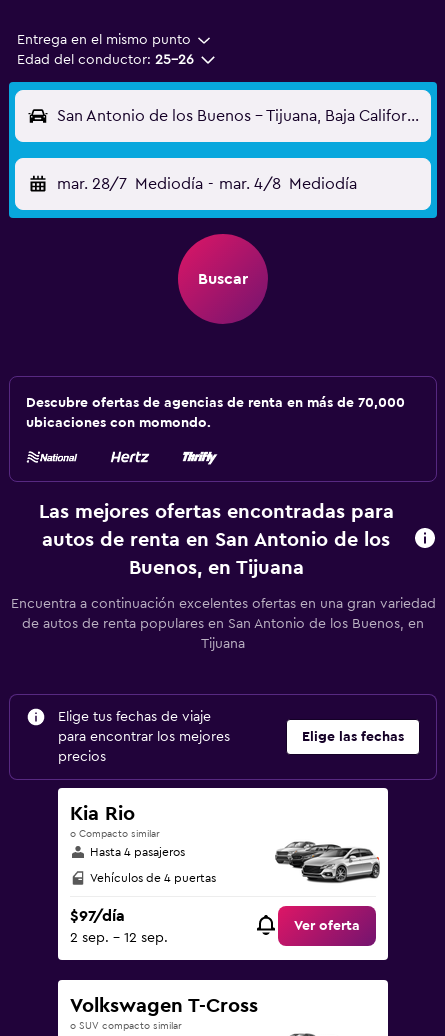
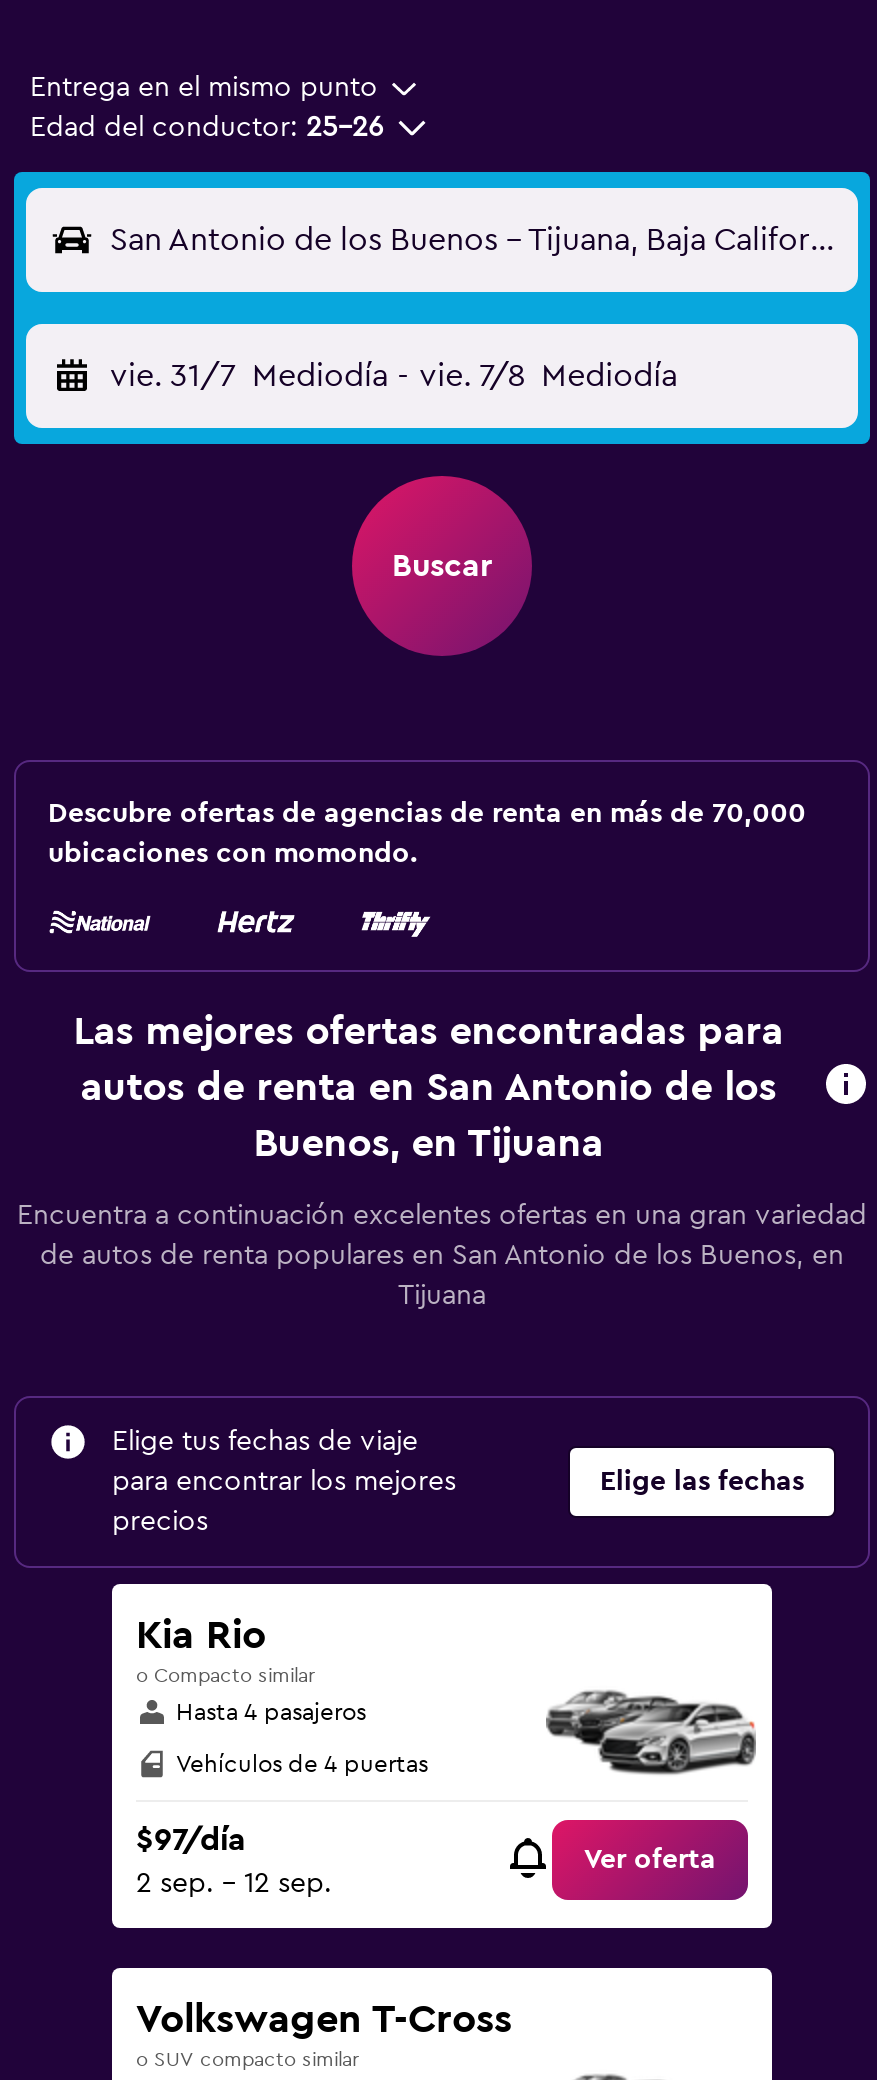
[57,176,357,192] mar. 28/7 Mediodía - mar. 4/8 Mediodía -> [110,360,677,392] vie. 31/7 Mediodía - vie. 7/8 Mediodía

